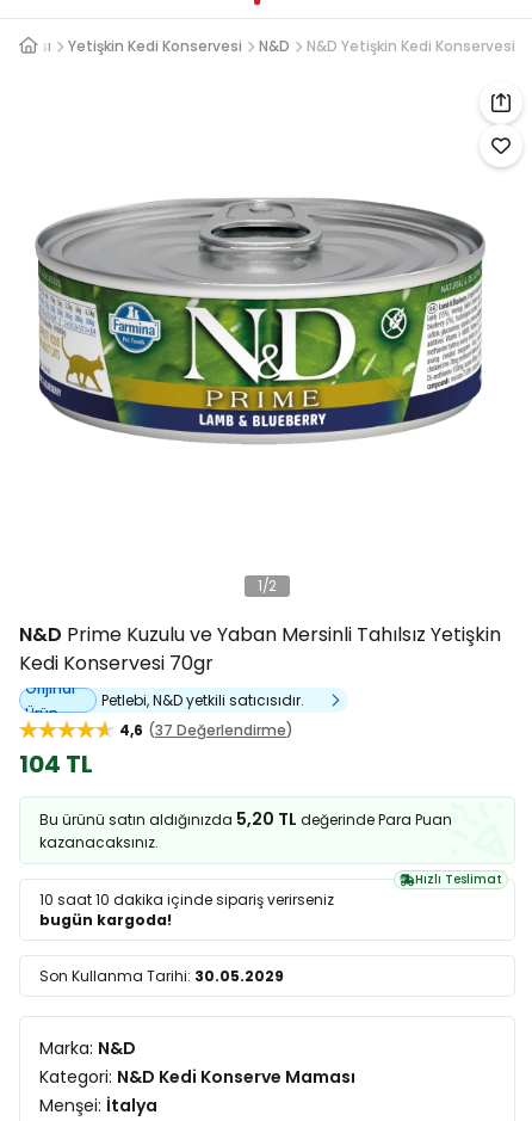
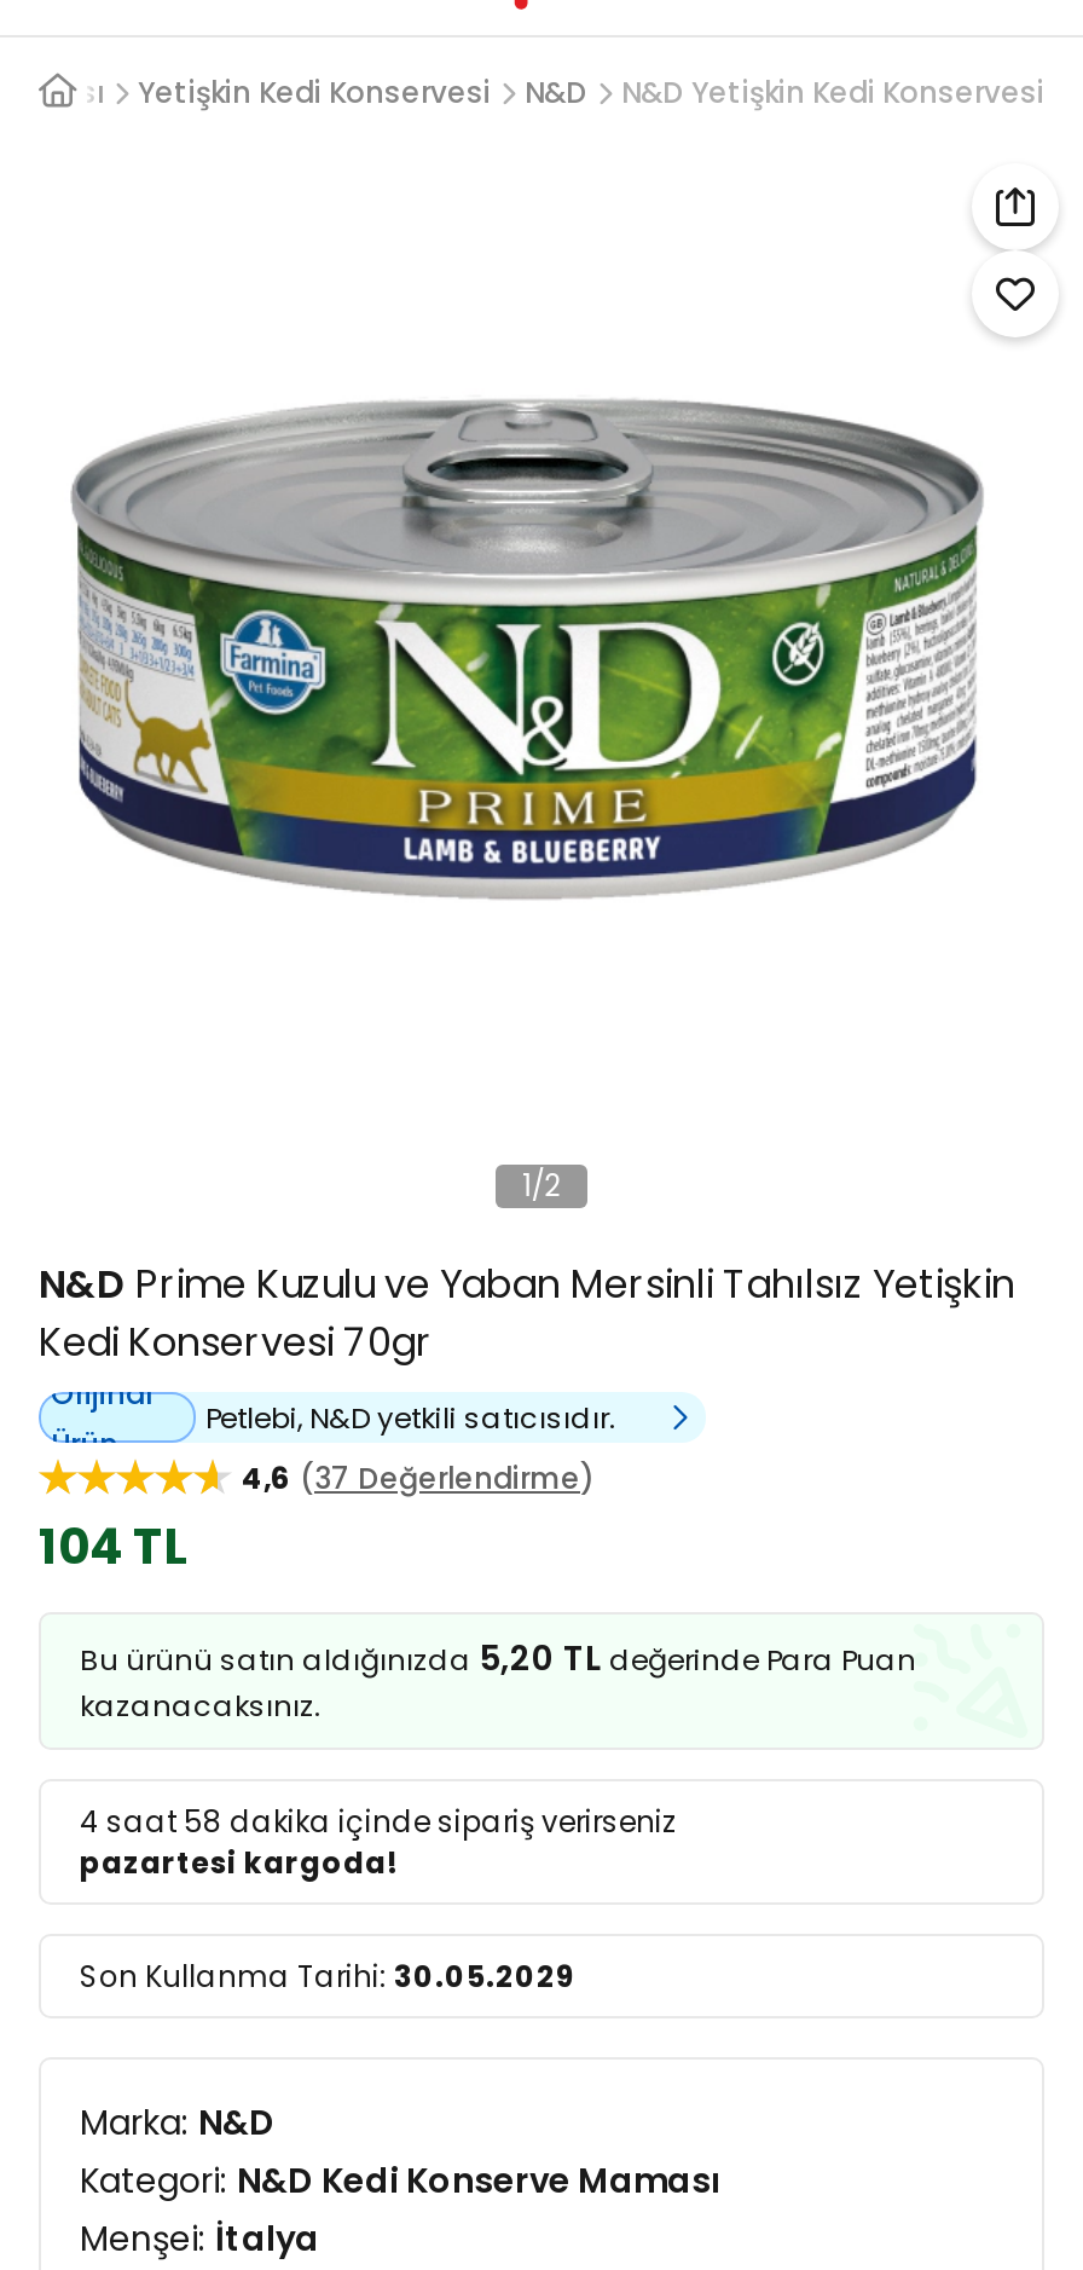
[39,870,502,930] Hızlı Teslimat | 10 saat 10 dakika içinde sipariş verirseniz | bugün kargoda! -> [80,1801,677,1883] 4 saat 58 dakika içinde sipariş verirseniz | pazartesi kargoda!

